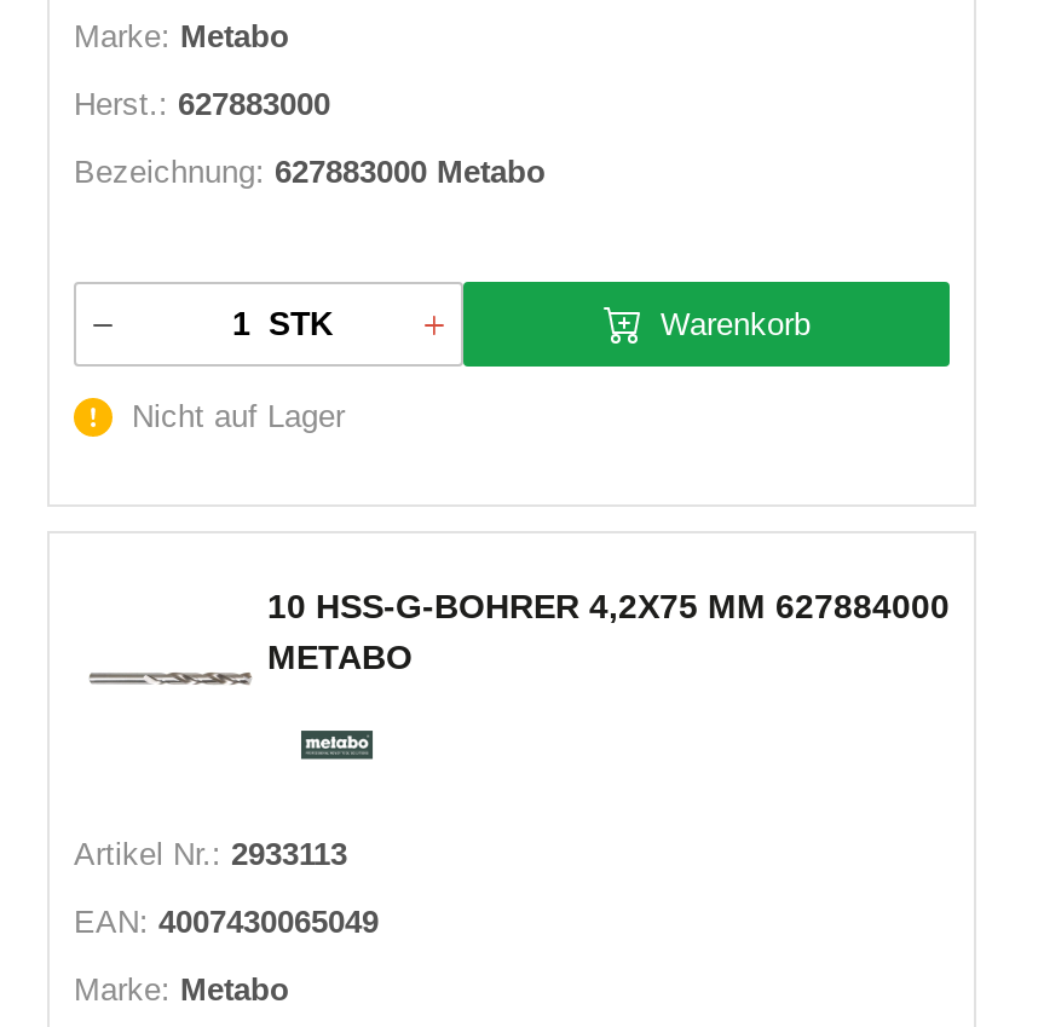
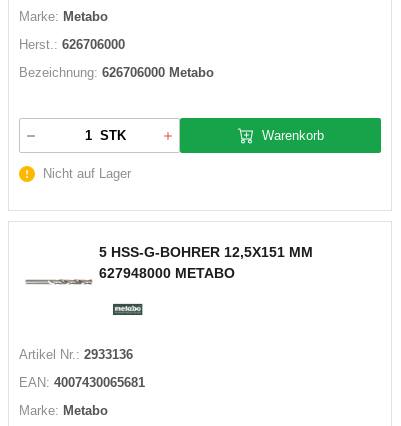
[74,86,330,122] Herst.: 627883000 -> [19,37,125,52] Herst.: 626706000
[74,154,546,190] Bezeichnung: 627883000 Metabo -> [19,65,214,80] Bezeichnung: 626706000 Metabo
[267,587,950,676] 10 HSS-G-BOHRER 4,2X75 MM 627884000 | METABO -> [99,244,313,281] 5 HSS-G-BOHRER 12,5X151 MM | 627948000 METABO
[74,836,347,872] Artikel Nr.: 2933113 -> [19,347,133,362] Artikel Nr.: 2933136
[74,904,379,940] EAN: 4007430065049 -> [19,375,145,390] EAN: 4007430065681

